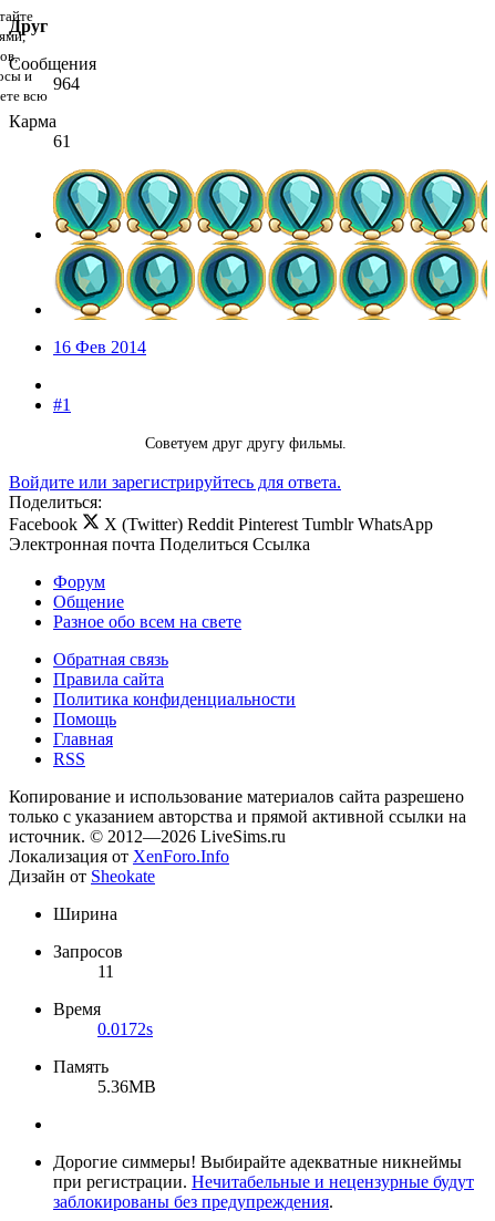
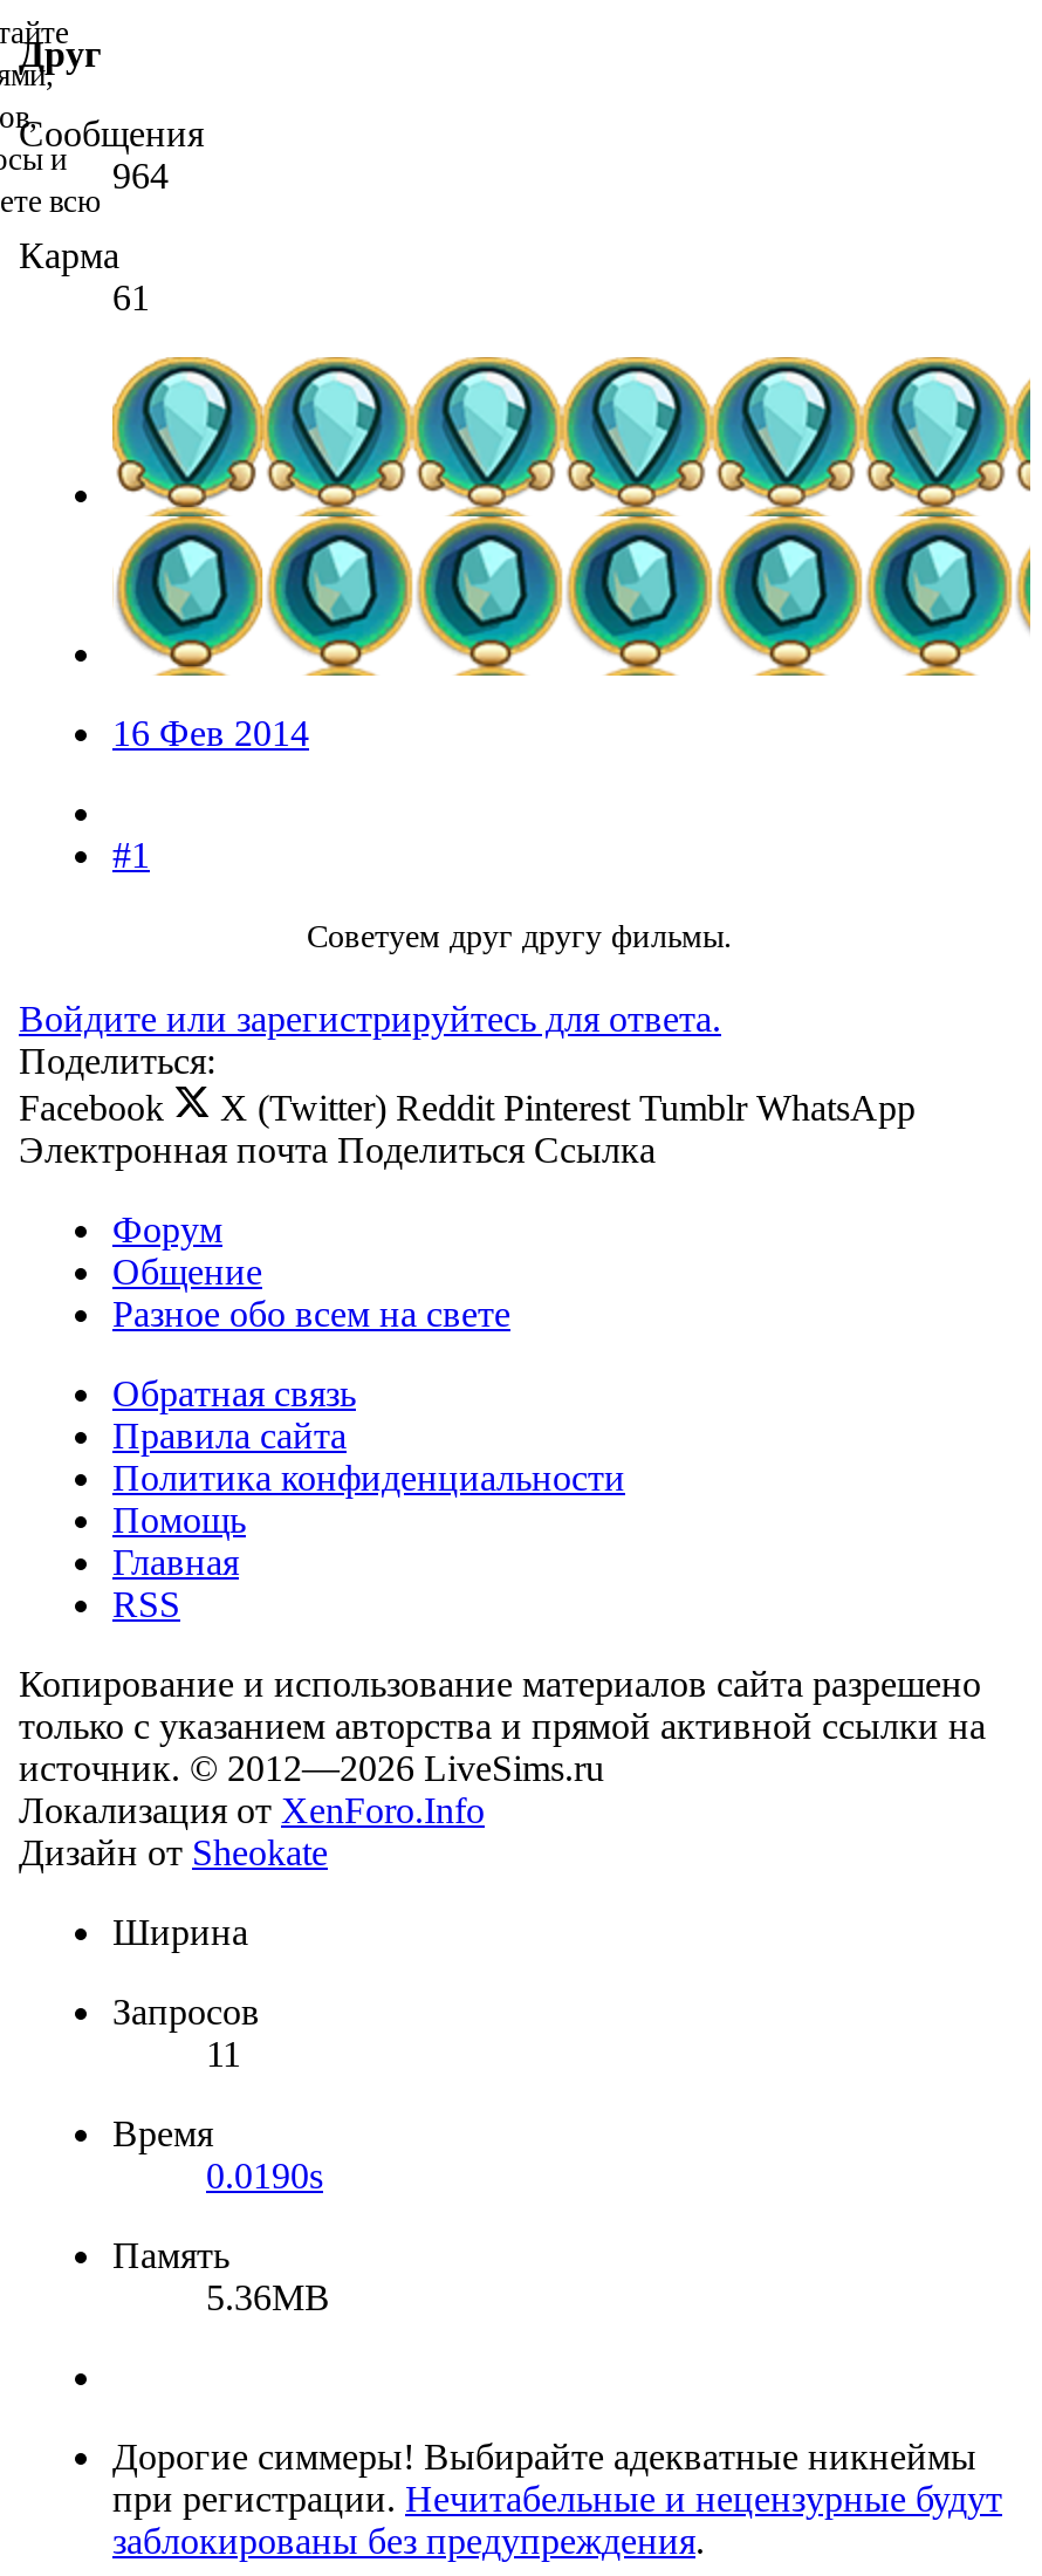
[97,1020,153,1039] 0.0172s -> [206,2157,323,2196] 0.0190s

